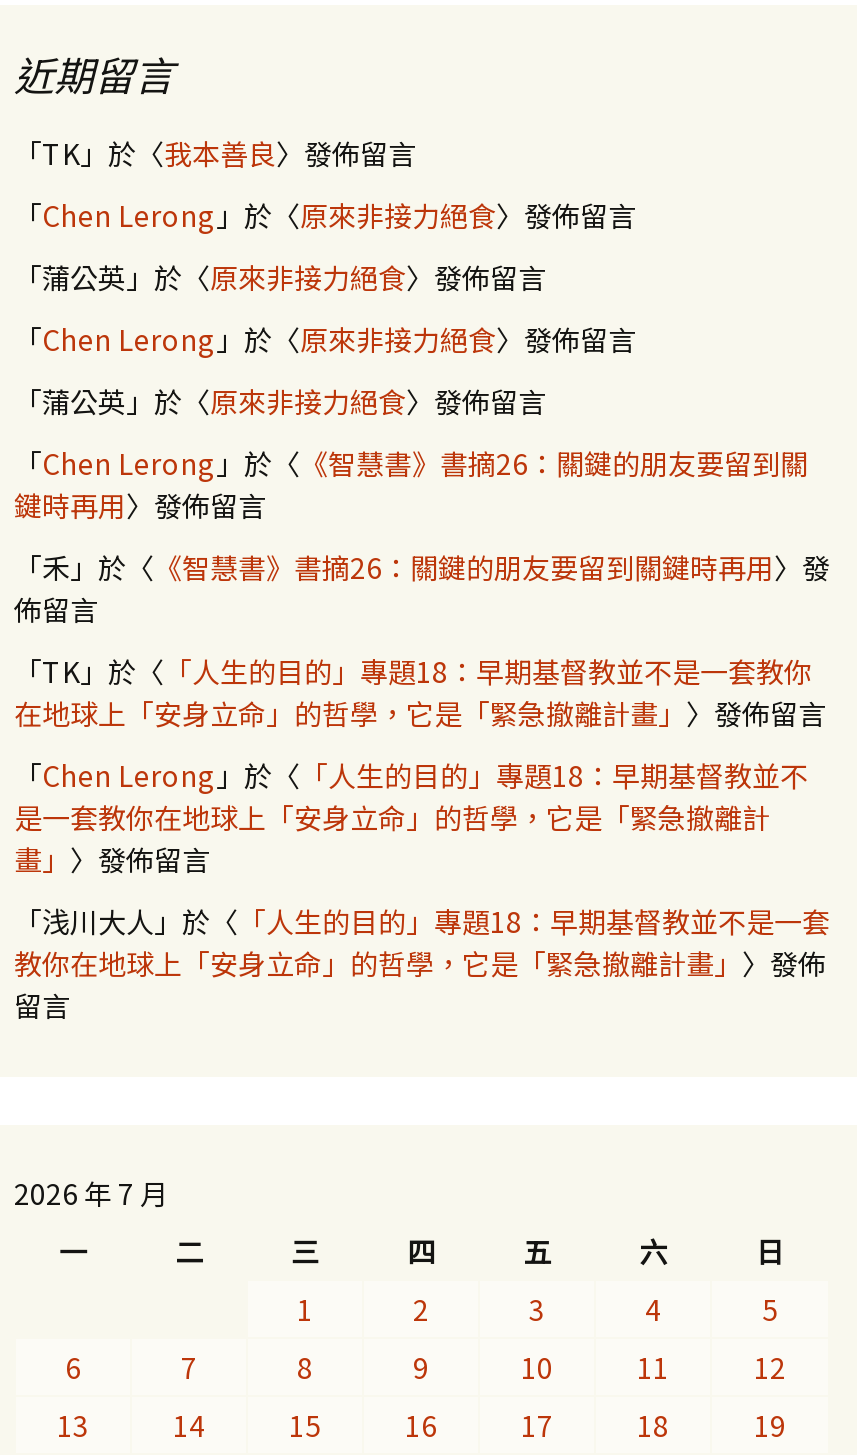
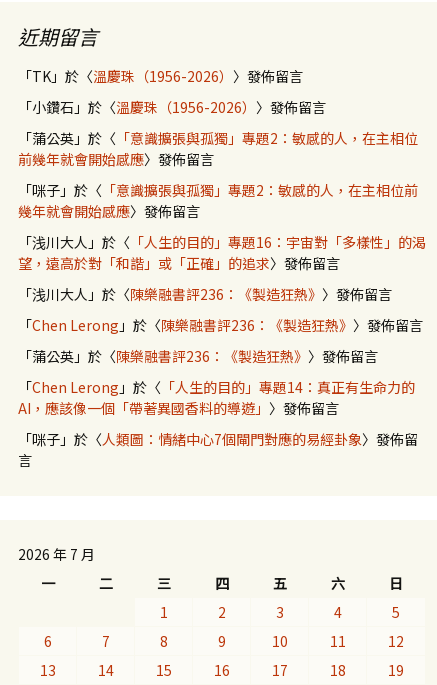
[14,133,416,173] 「TK」於〈我本善良〉發佈留言 -> [18,66,303,86] 「TK」於〈溫慶珠（1956-2026）〉發佈留言
[14,195,636,235] 「Chen Lerong」於〈原來非接力絕食〉發佈留言 -> [18,97,326,117] 「小鑽石」於〈溫慶珠（1956-2026）〉發佈留言
[14,257,546,297] 「蒲公英」於〈原來非接力絕食〉發佈留言 -> [18,128,418,169] 「蒲公英」於〈「意識擴張與孤獨」專題2：敏感的人，在主相位 | 前幾年就會開始感應〉發佈留言
[14,319,636,359] 「Chen Lerong」於〈原來非接力絕食〉發佈留言 -> [18,180,418,221] 「咪子」於〈「意識擴張與孤獨」專題2：敏感的人，在主相位前 | 幾年就會開始感應〉發佈留言
[14,381,546,421] 「蒲公英」於〈原來非接力絕食〉發佈留言 -> [18,232,426,273] 「浅川大人」於〈「人生的目的」專題16：宇宙對「多樣性」的渴 | 望，遠高於對「和諧」或「正確」的追求〉發佈留言
[14,443,808,525] 「Chen Lerong」於〈《智慧書》書摘26：關鍵的朋友要留到關 | 鍵時再用〉發佈留言 -> [18,284,392,304] 「浅川大人」於〈陳樂融書評236：《製造狂熱》〉發佈留言
[14,547,830,629] 「禾」於〈《智慧書》書摘26：關鍵的朋友要留到關鍵時再用〉發 | 佈留言 -> [18,315,423,335] 「Chen Lerong」於〈陳樂融書評236：《製造狂熱》〉發佈留言
[14,651,826,733] 「TK」於〈「人生的目的」專題18：早期基督教並不是一套教你 | 在地球上「安身立命」的哲學，它是「緊急撤離計畫」〉發佈留言 -> [18,346,378,366] 「蒲公英」於〈陳樂融書評236：《製造狂熱》〉發佈留言
[14,755,808,879] 「Chen Lerong」於〈「人生的目的」專題18：早期基督教並不 | 是一套教你在地球上「安身立命」的哲學，它是「緊急撤離計 | 畫」〉發佈留言 -> [18,377,415,418] 「Chen Lerong」於〈「人生的目的」專題14：真正有生命力的 | AI，應該像一個「帶著異國香料的導遊」〉發佈留言
[14,901,830,1025] 「浅川大人」於〈「人生的目的」專題18：早期基督教並不是一套 | 教你在地球上「安身立命」的哲學，它是「緊急撤離計畫」〉發佈 | 留言 -> [18,429,418,470] 「咪子」於〈人類圖：情緒中心7個閘門對應的易經卦象〉發佈留 | 言

